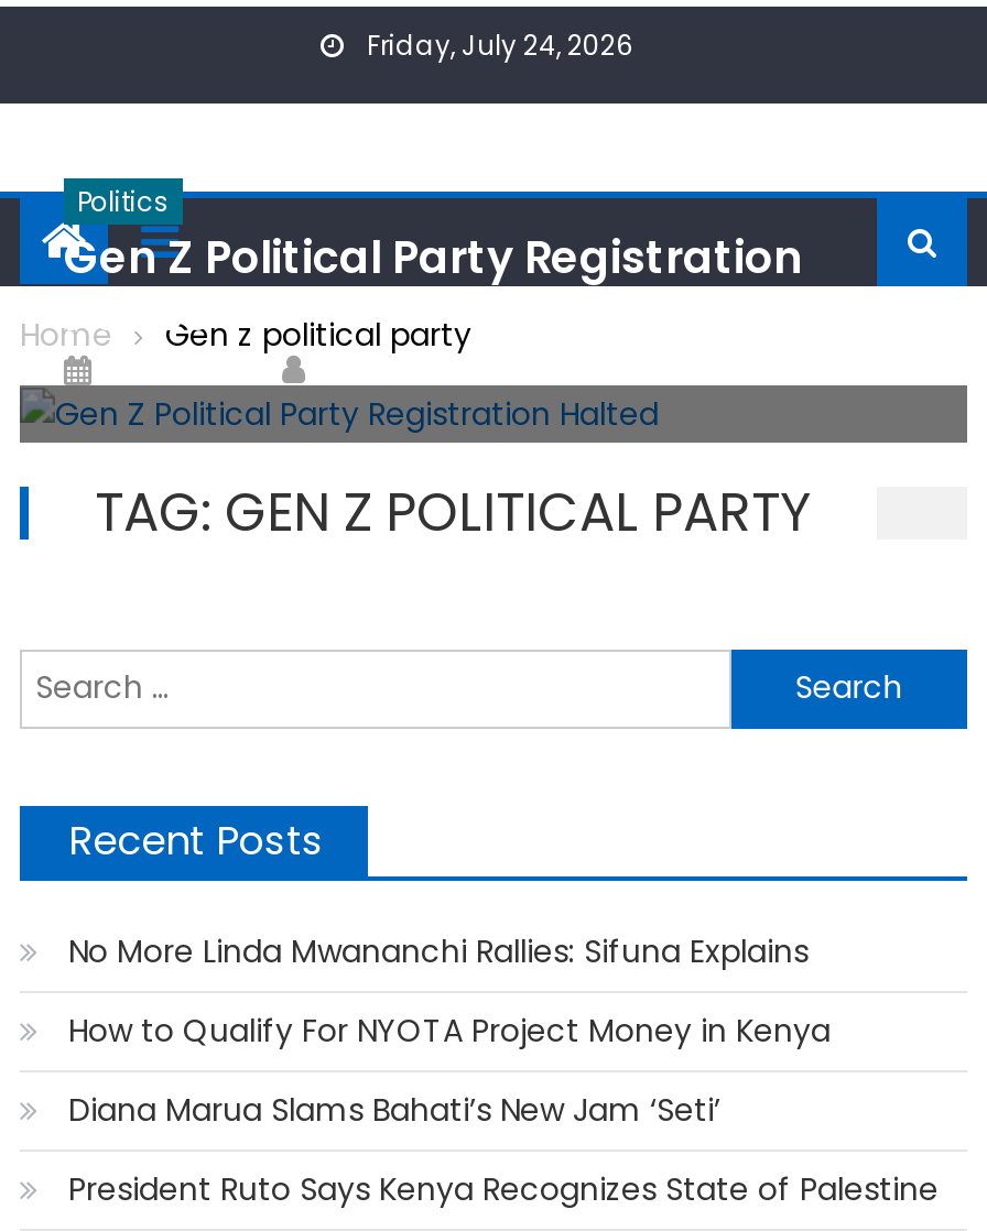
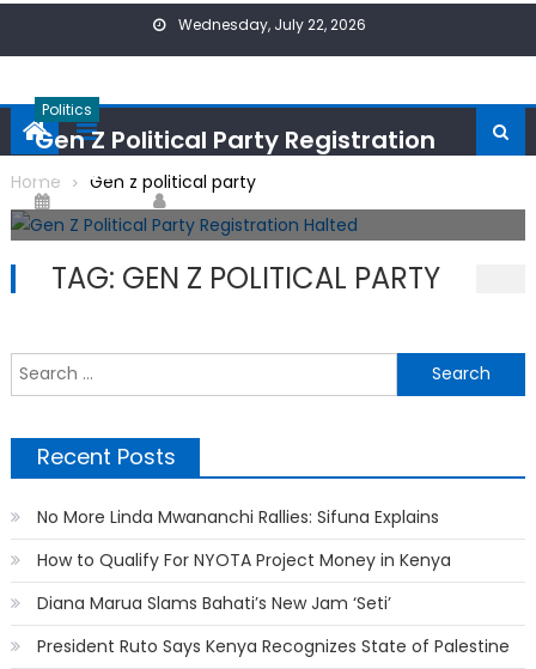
[360,26,633,64] Friday, July 24, 2026 -> [174,14,366,35] Wednesday, July 22, 2026

